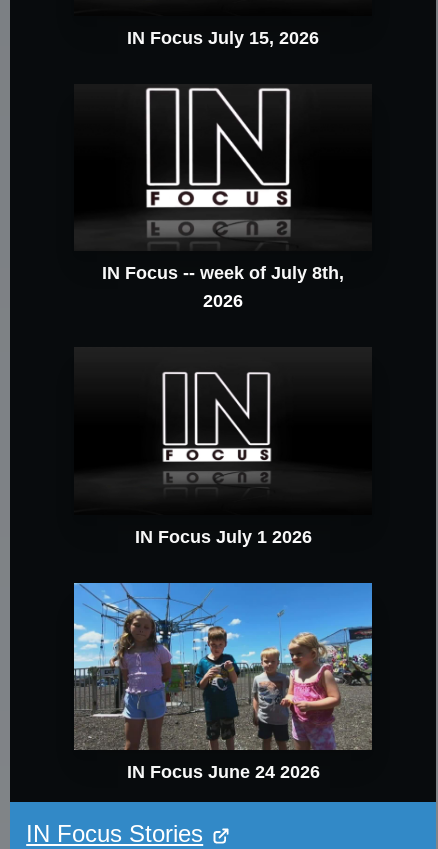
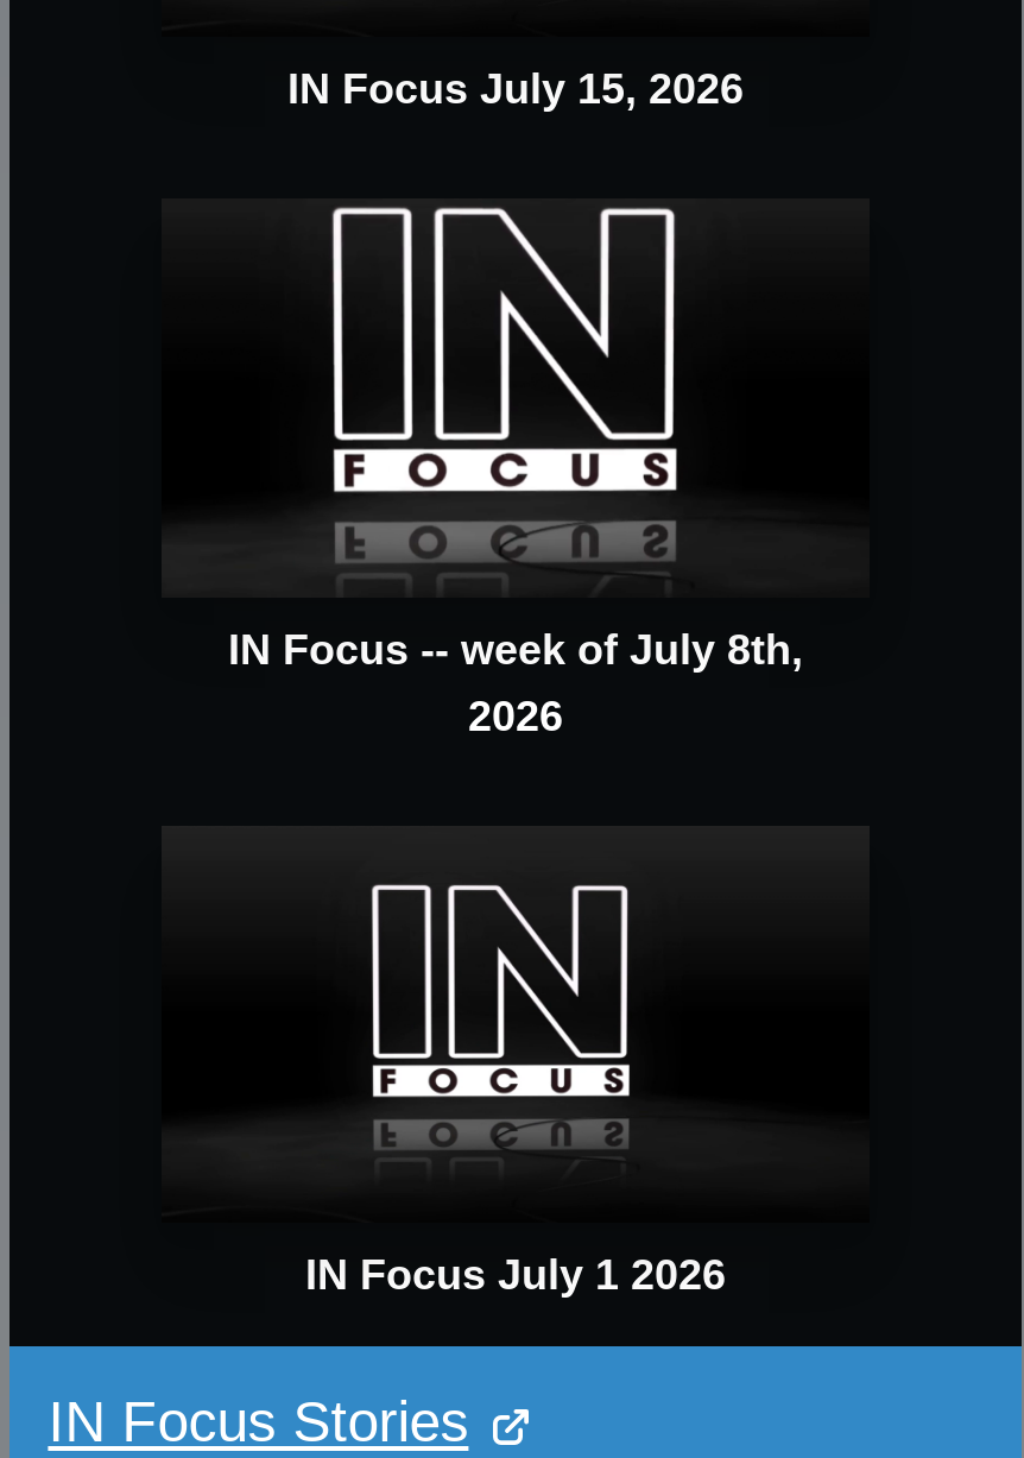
[73,582,373,782] [image] | IN Focus June 24 2026 -> none

